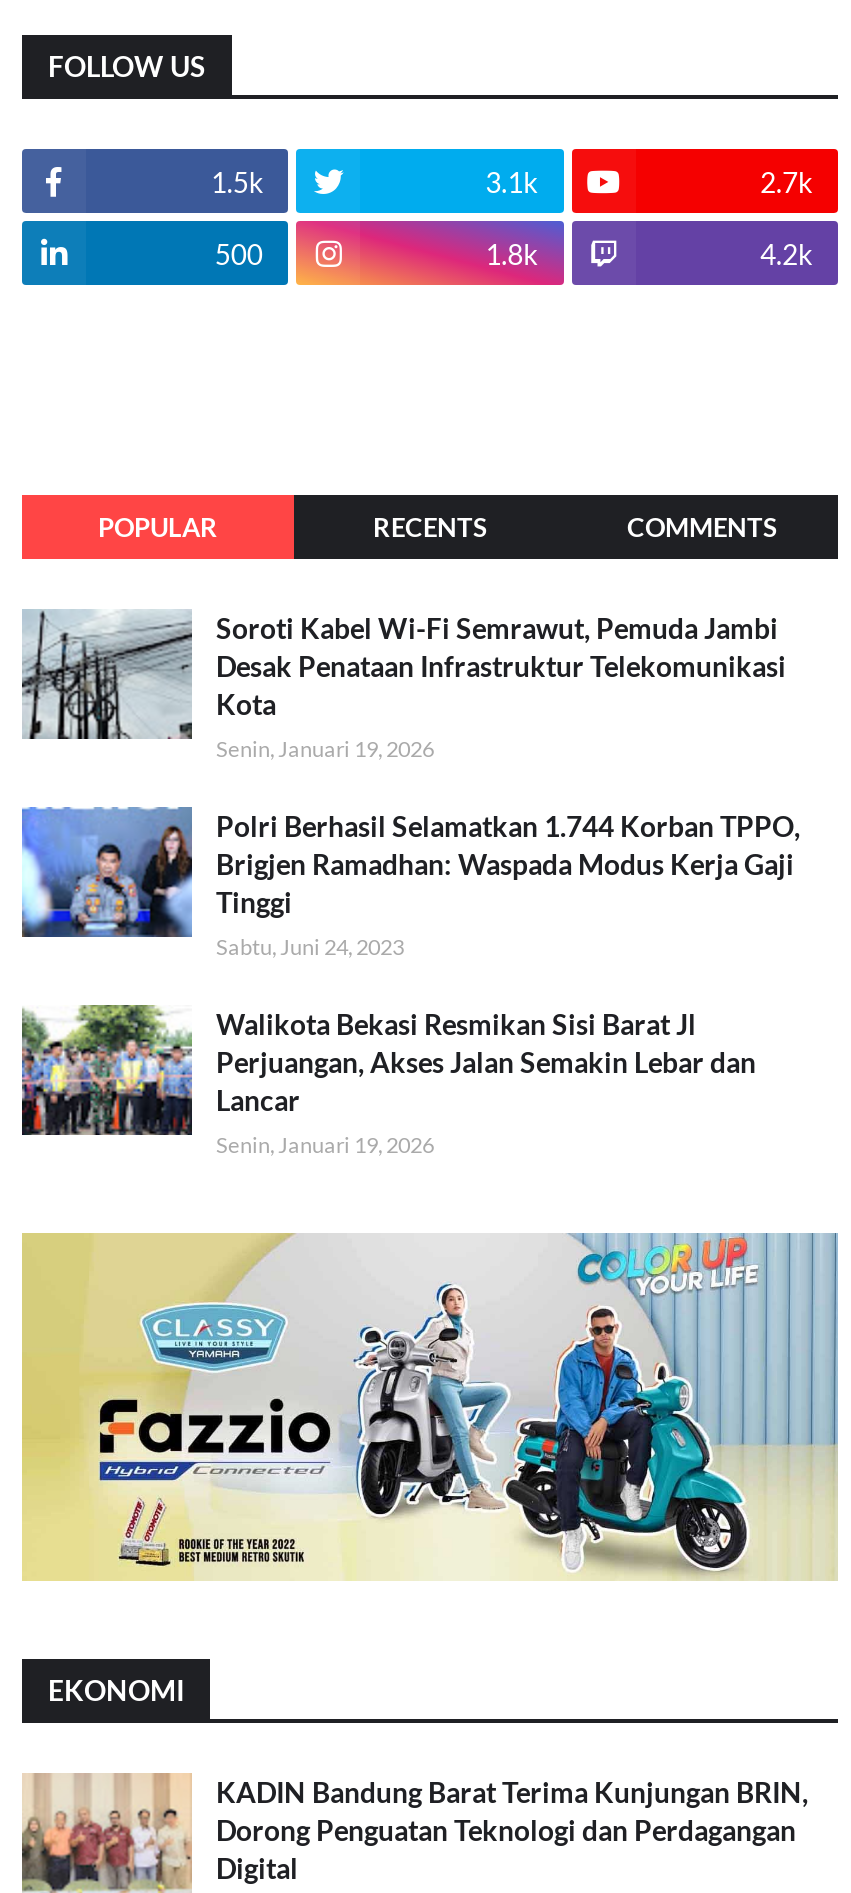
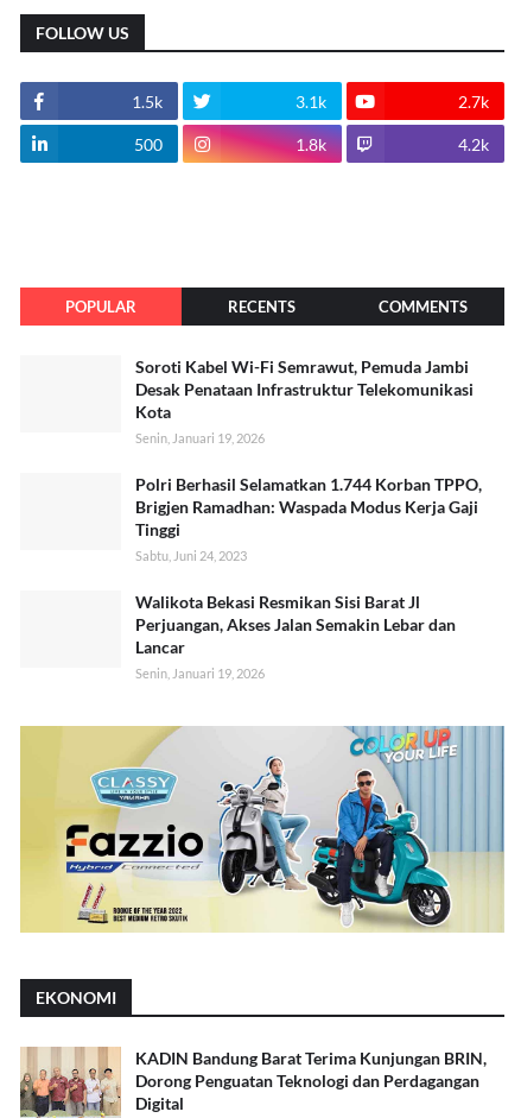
[20,609,194,741] [image] -> none
[20,805,194,939] [image] -> none
[20,1003,194,1137] [image] -> none

